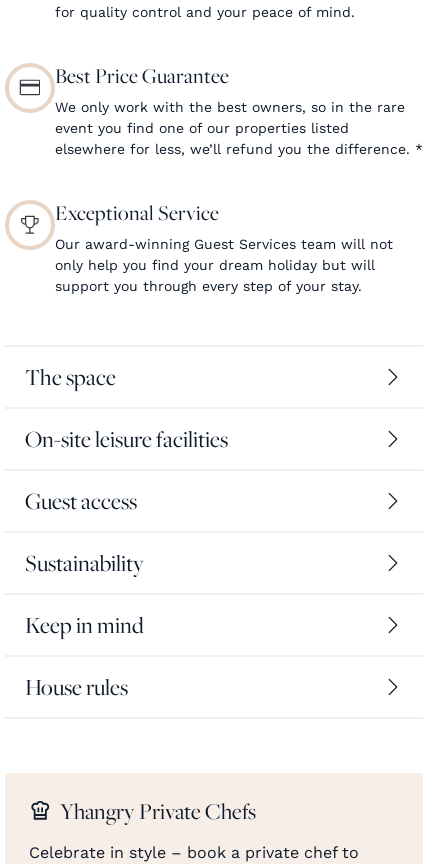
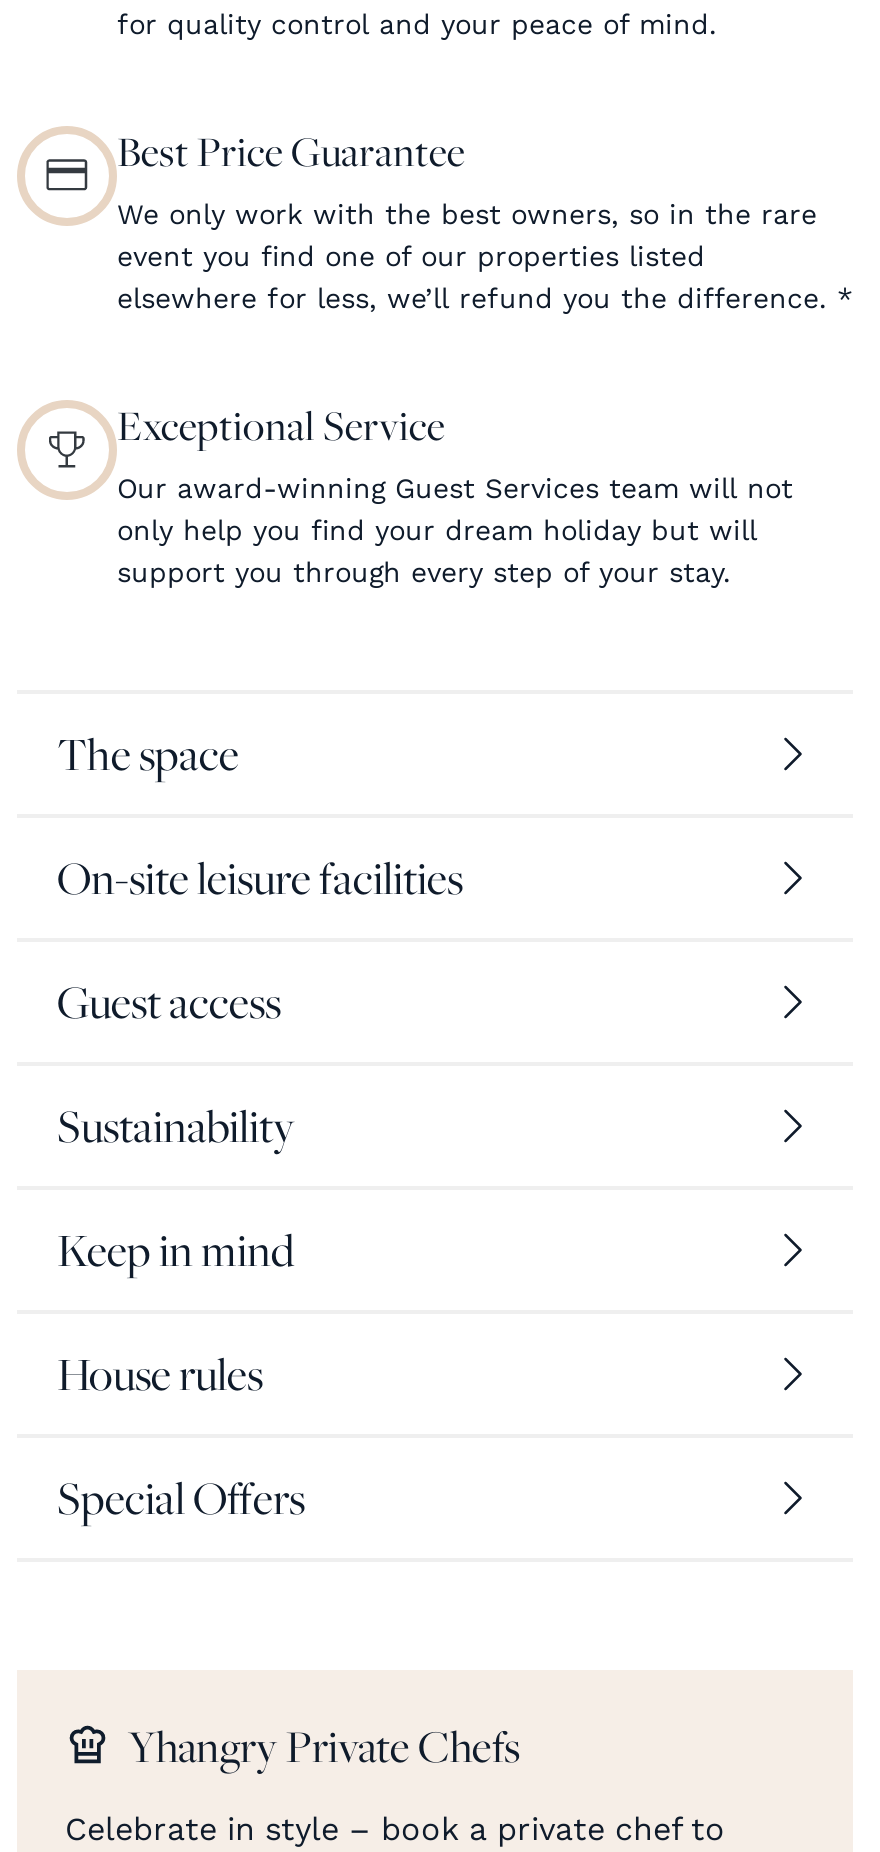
none -> [57,1467,305,1527] Special Offers

